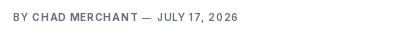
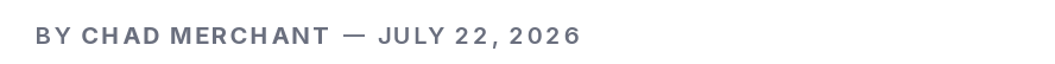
[13,11,239,23] BY CHAD MERCHANT JULY 17, 2026 -> [36,21,582,49] BY CHAD MERCHANT JULY 22, 2026

